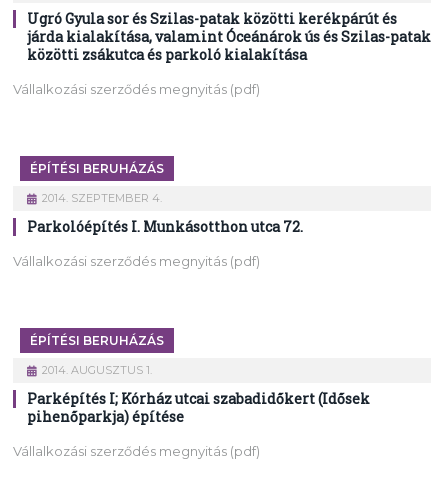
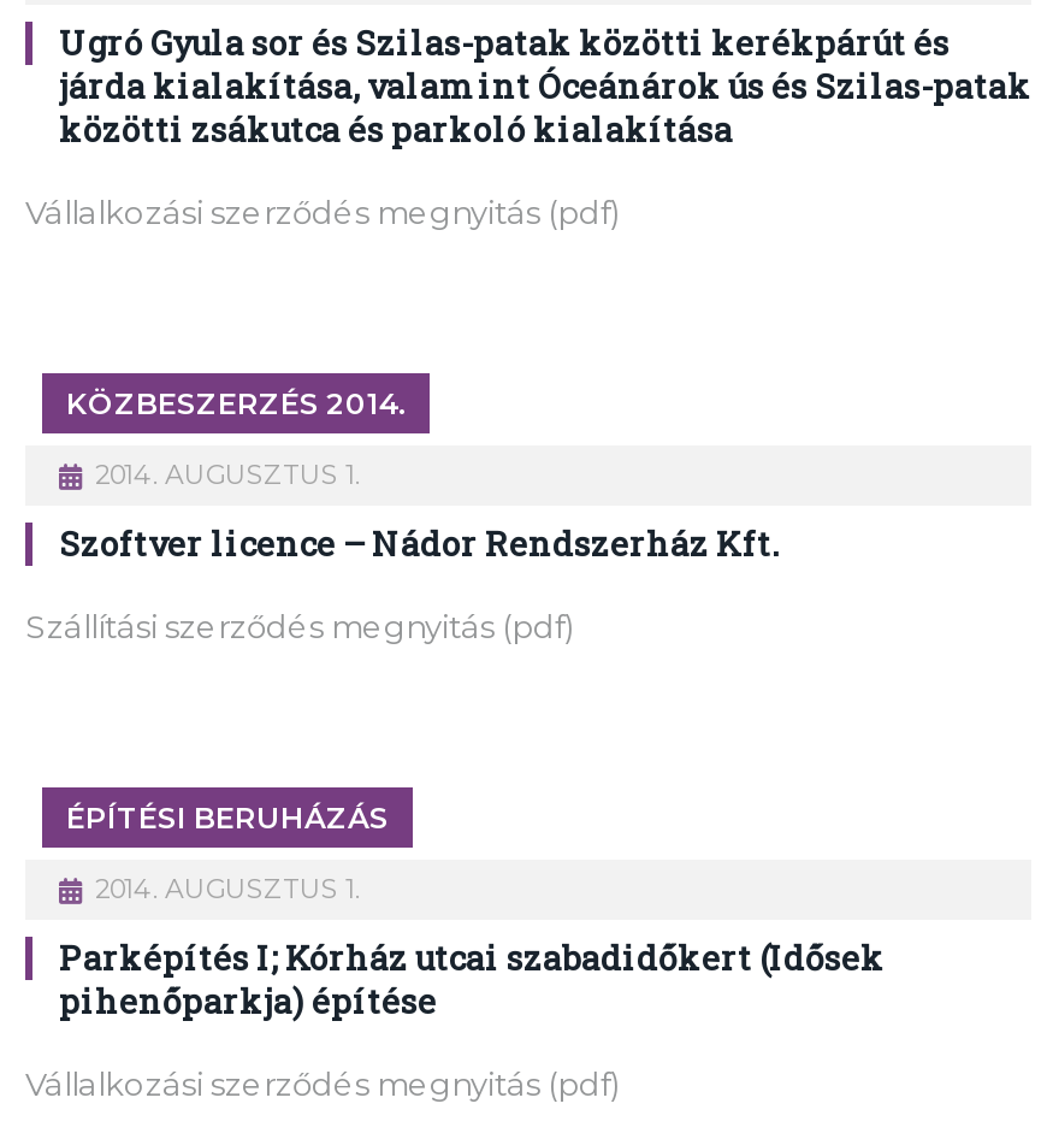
[30,161,164,176] ÉPÍTÉSI BERUHÁZÁS -> [66,385,406,421] KÖZBESZERZÉS 2014.
[42,191,162,205] 2014. SZEPTEMBER 4. -> [95,458,360,491] 2014. AUGUSZTUS 1.
[27,217,303,236] Parkolóépítés I. Munkásotthon utca 72. -> [59,520,779,566] Szoftver licence – Nádor Rendszerház Kft.
[13,253,260,269] Vállalkozási szerződés megnyitás (pdf) -> [25,607,574,645] Szállítási szerződés megnyitás (pdf)

